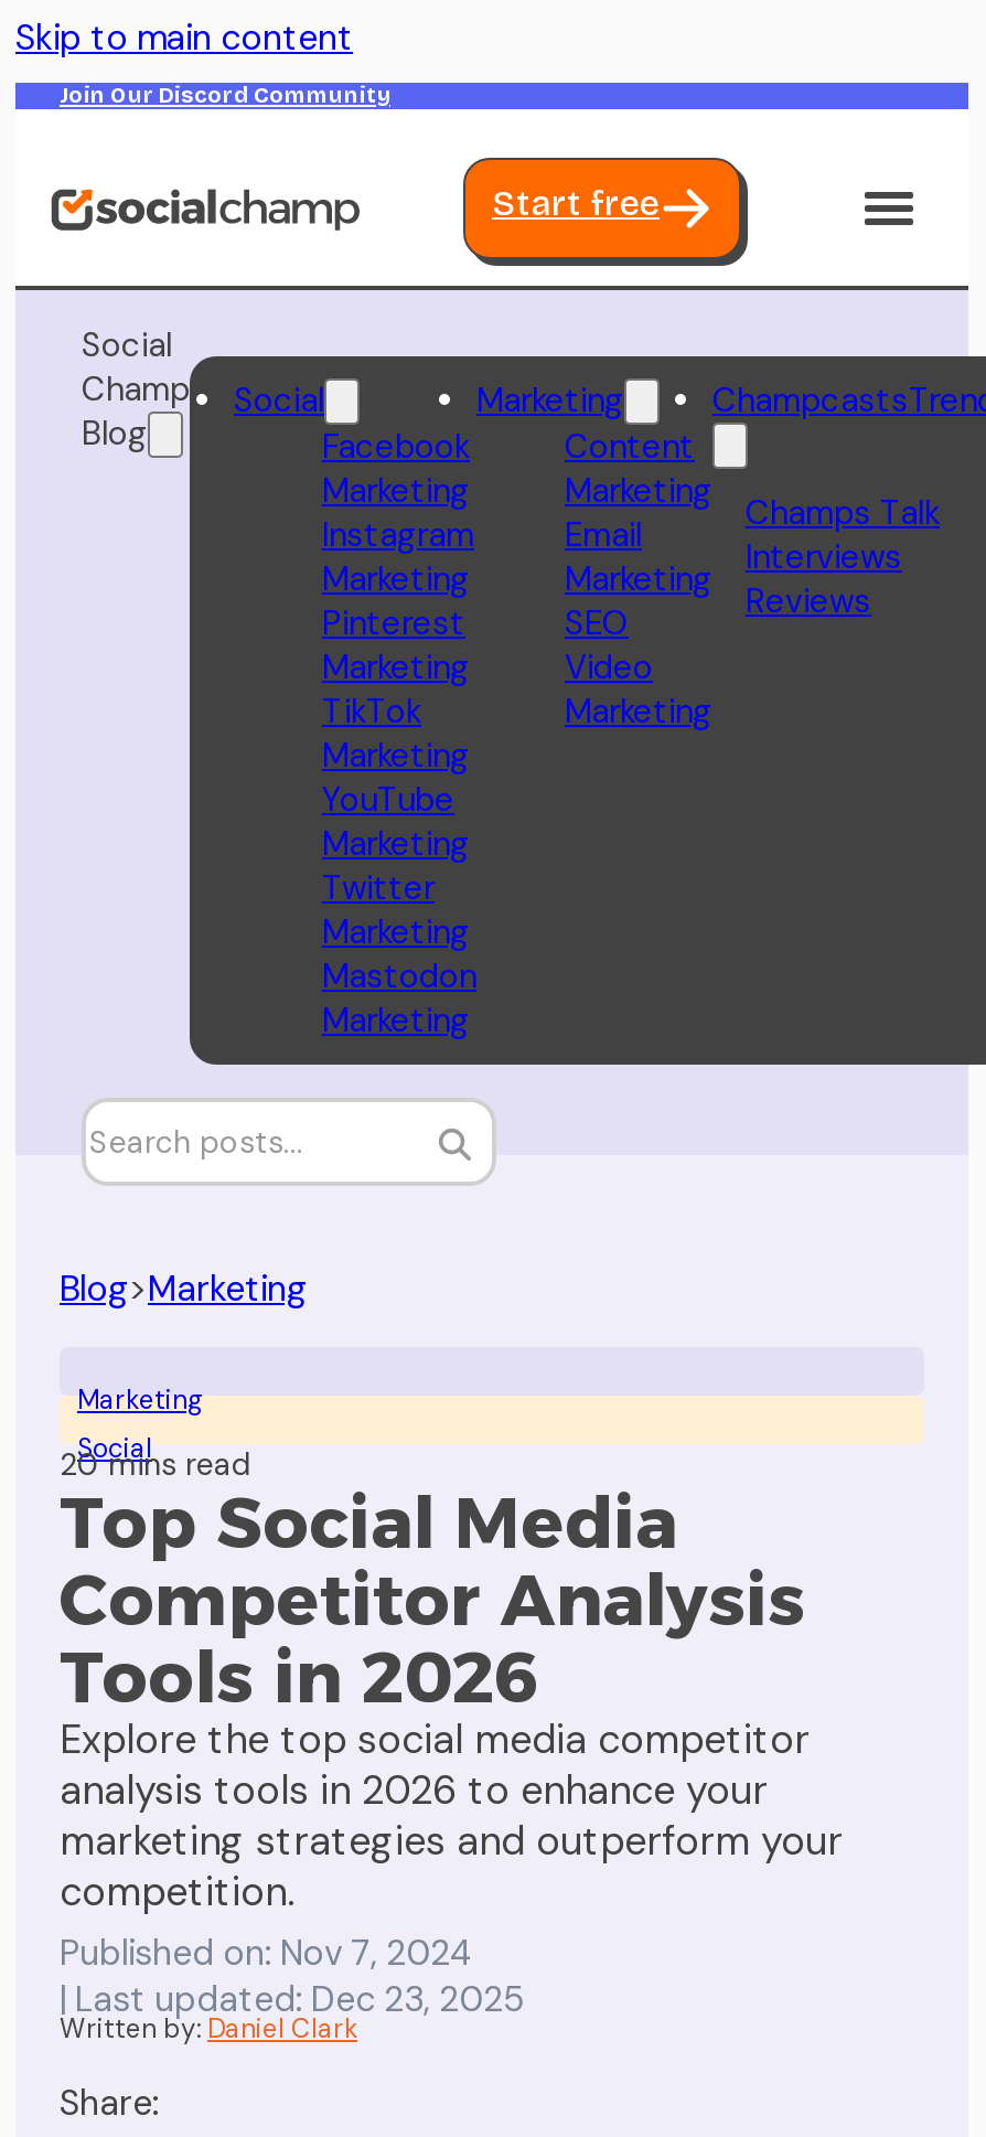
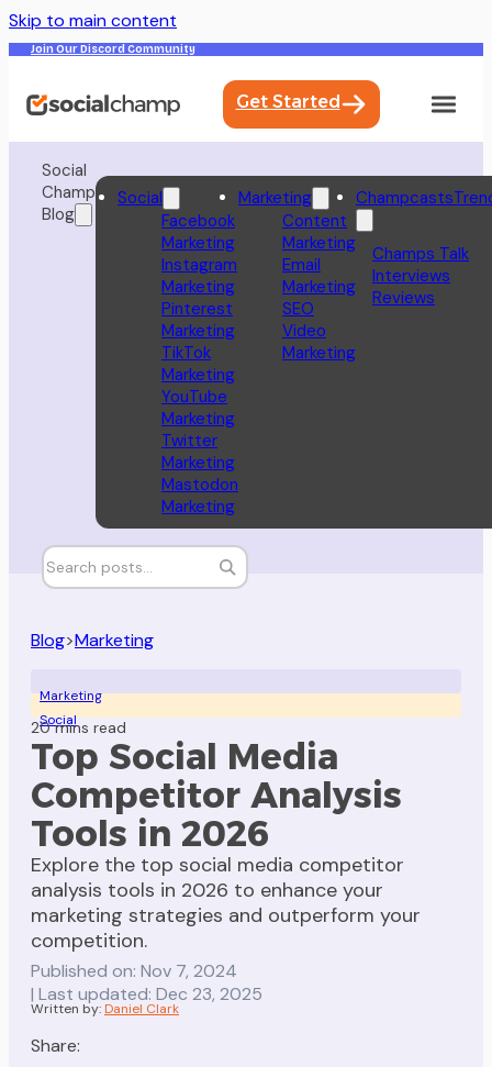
[492,182,660,224] Start free -> [236,91,340,112] Get Started

